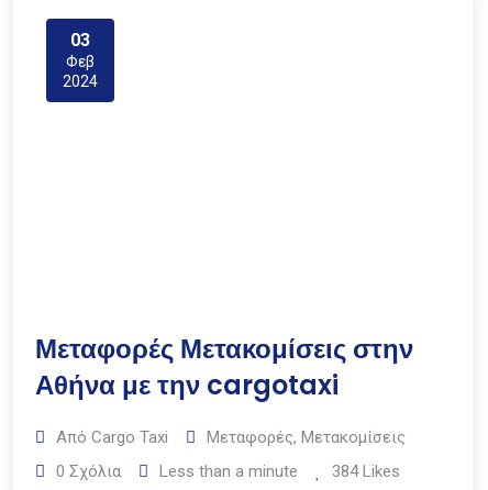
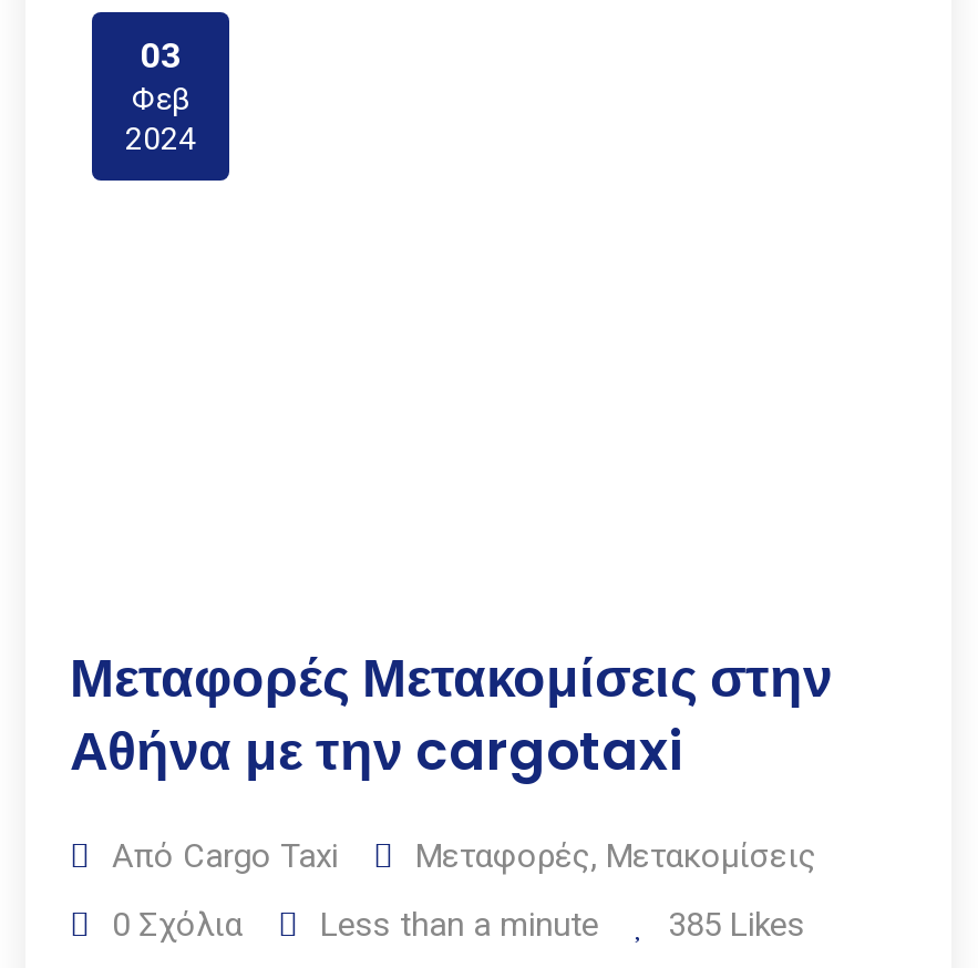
[56,461,400,481] 0 Σχόλια Less than a minute 384 Likes -> [112,904,805,944] 0 Σχόλια Less than a minute 385 Likes

